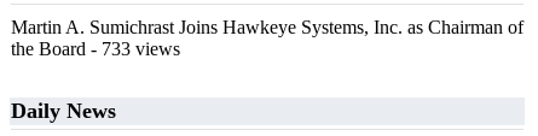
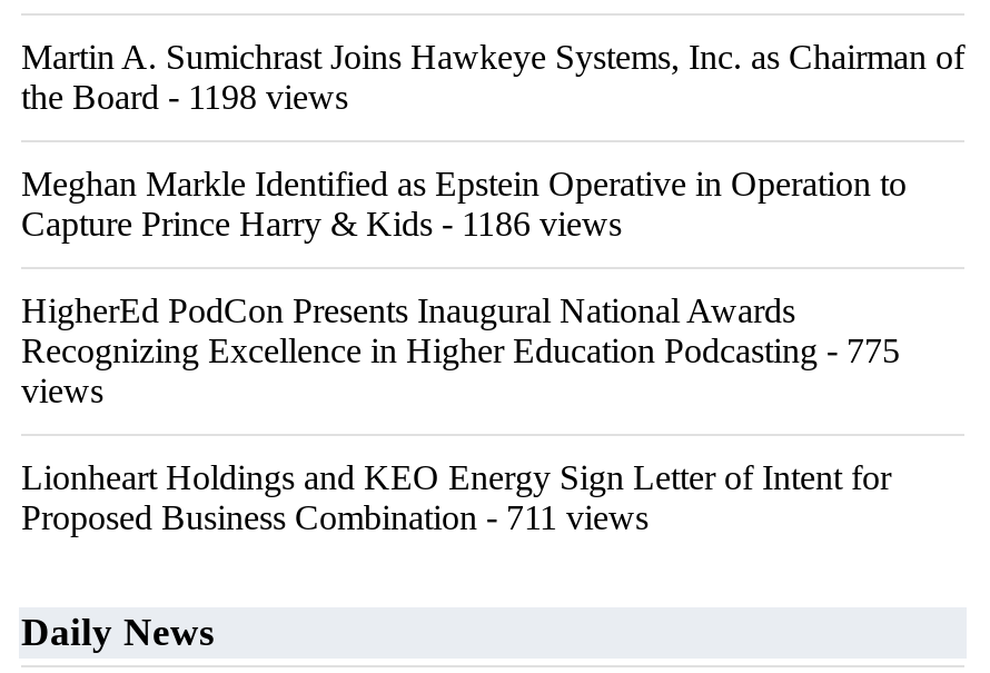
[11,39,180,59] the Board - 733 views -> [21,78,907,536] the Board - 1198 views | Meghan Markle Identified as Epstein Operative in Operation to | Capture Prince Harry & Kids - 1186 views | HigherEd PodCon Presents Inaugural National Awards | Recognizing Excellence in Higher Education Podcasting - 775 | views | Lionheart Holdings and KEO Energy Sign Letter of Intent for | Proposed Business Combination - 711 views

